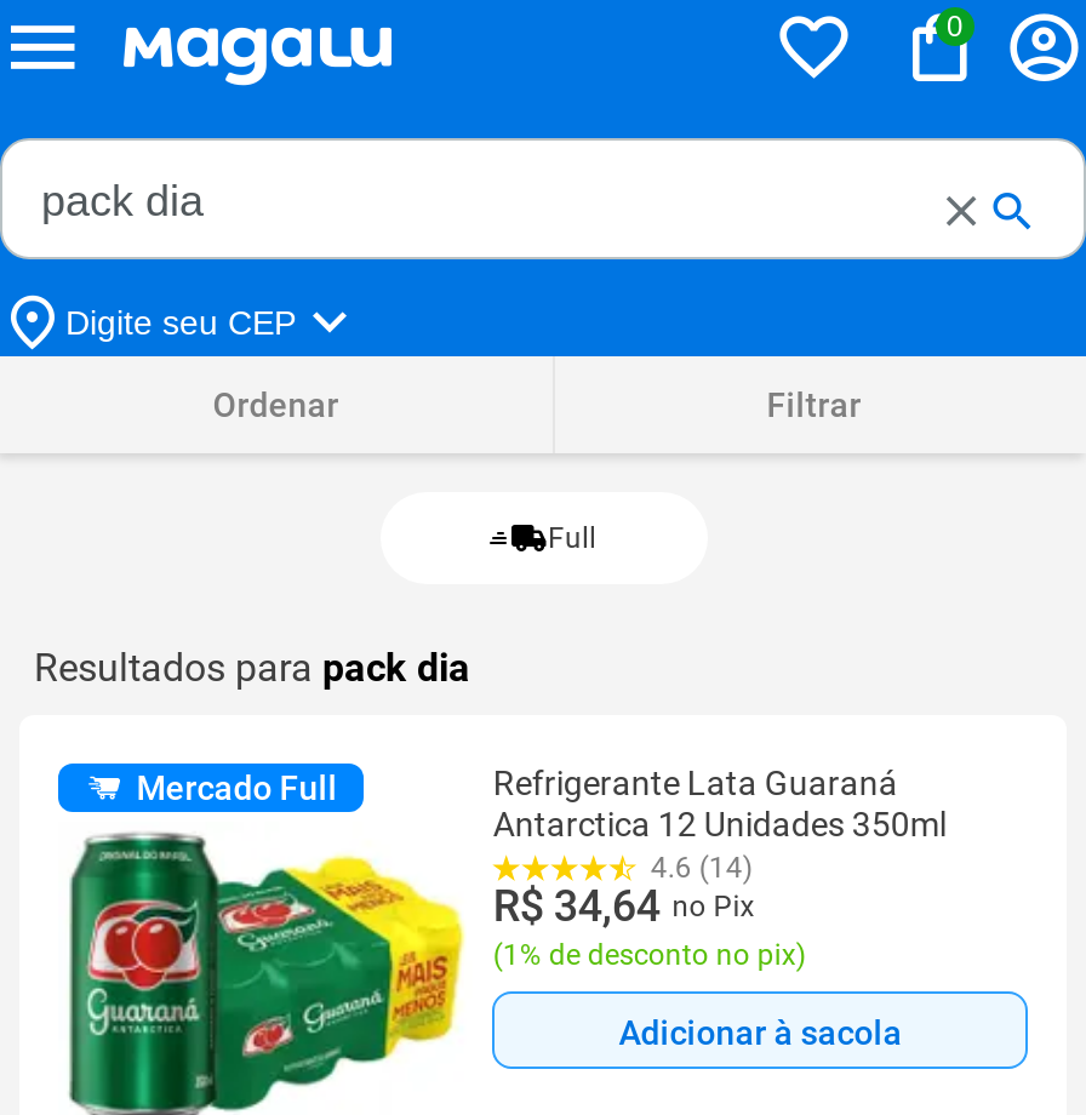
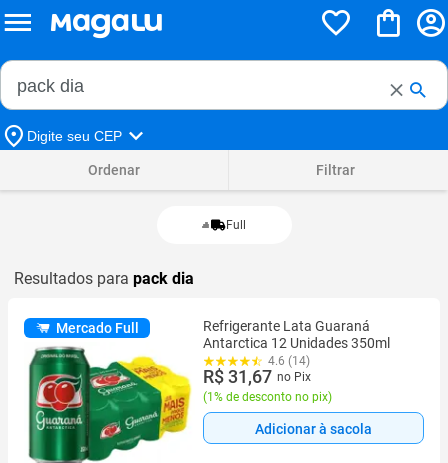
[947,10,964,44] 0 -> none
[493,880,754,931] R$ 34,64 no Pix -> [203,366,311,387] R$ 31,67 no Pix

